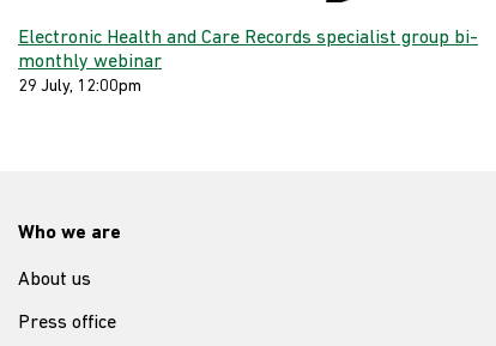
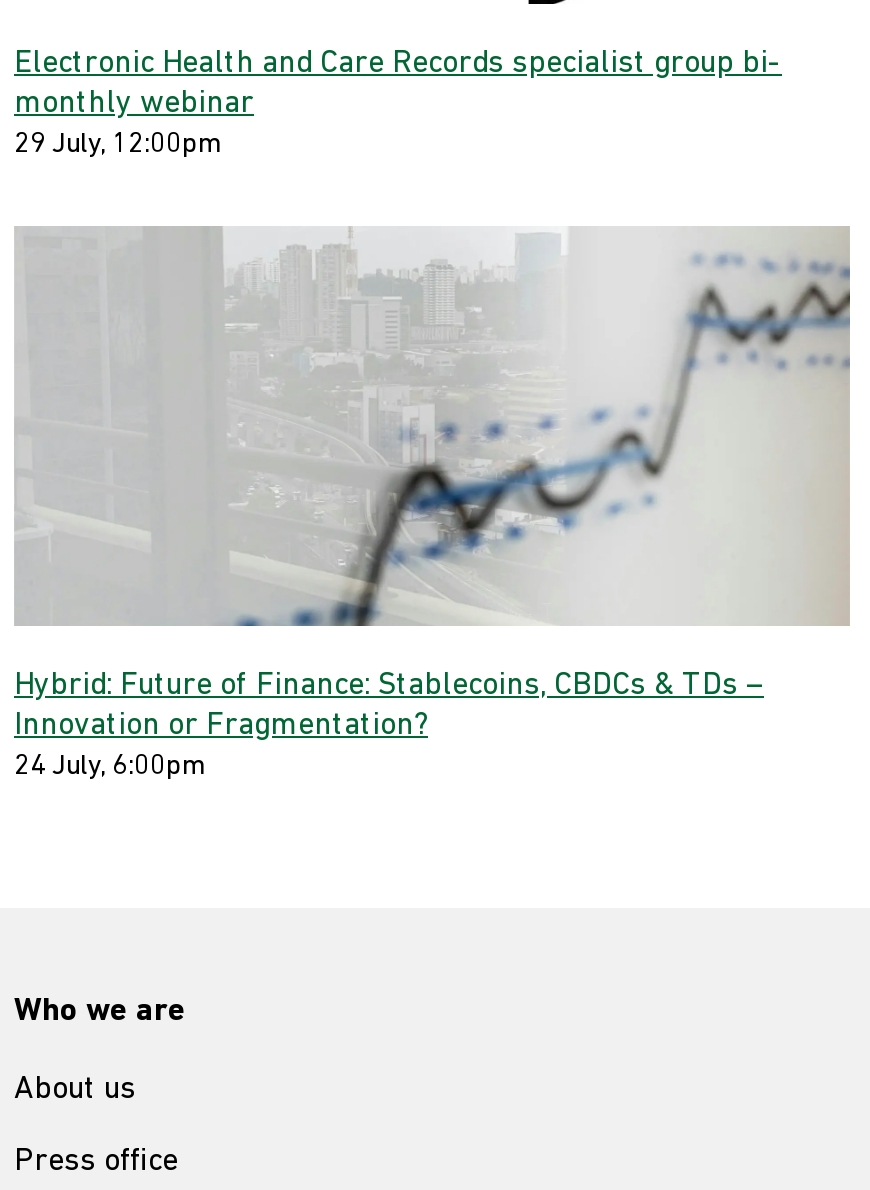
none -> [14,224,852,783] [image] | Hybrid: Future of Finance: Stablecoins, CBDCs & TDs – | Innovation or Fragmentation? | 24 July, 6:00pm

